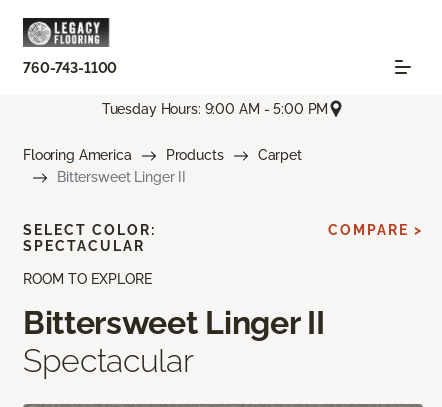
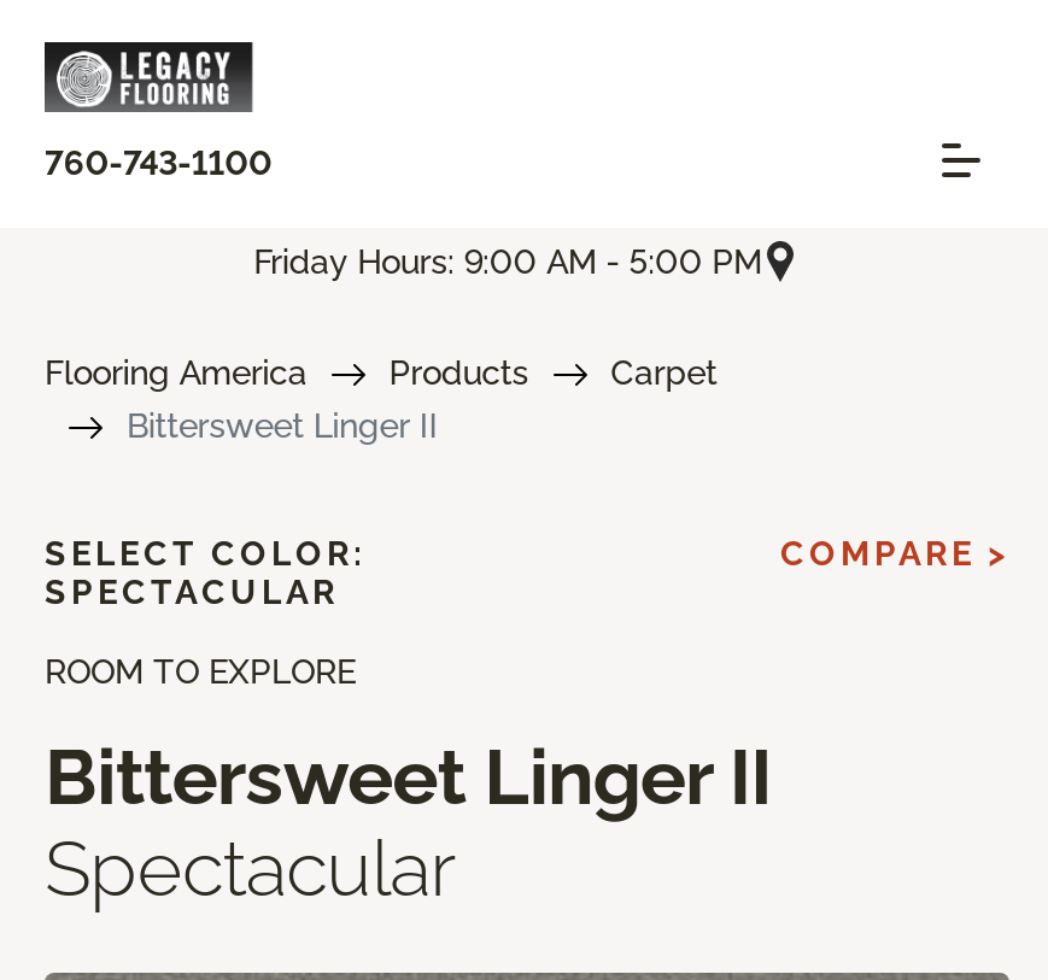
[102,101,328,117] Tuesday Hours: 9:00 AM - 5:00 PM -> [254,241,762,280] Friday Hours: 9:00 AM - 5:00 PM

